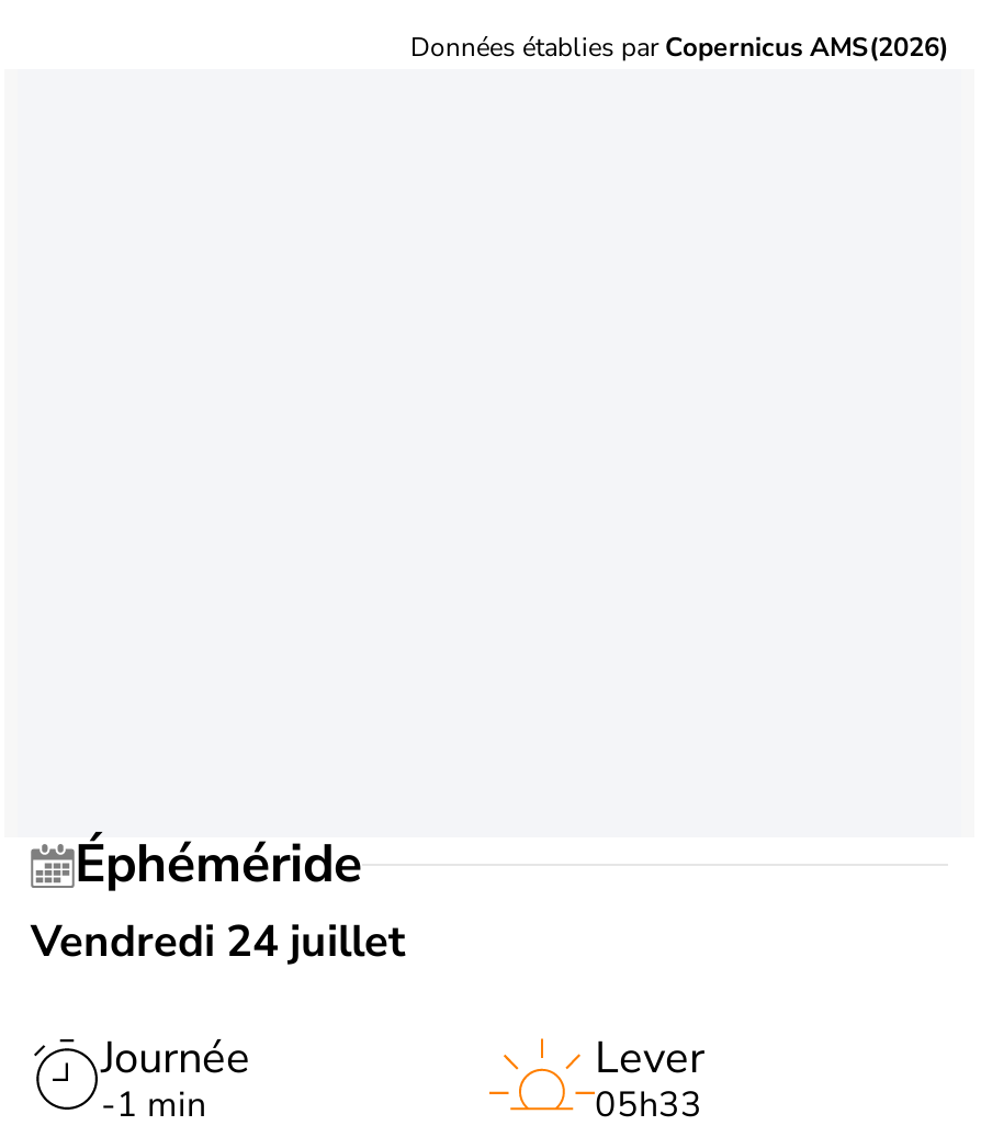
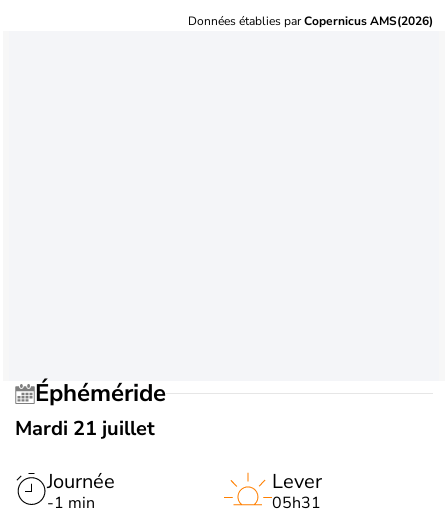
[31,912,406,971] Vendredi 24 juillet -> [15,415,155,442] Mardi 21 juillet
[595,1081,702,1129] 05h33 -> [272,492,321,514] 05h31

